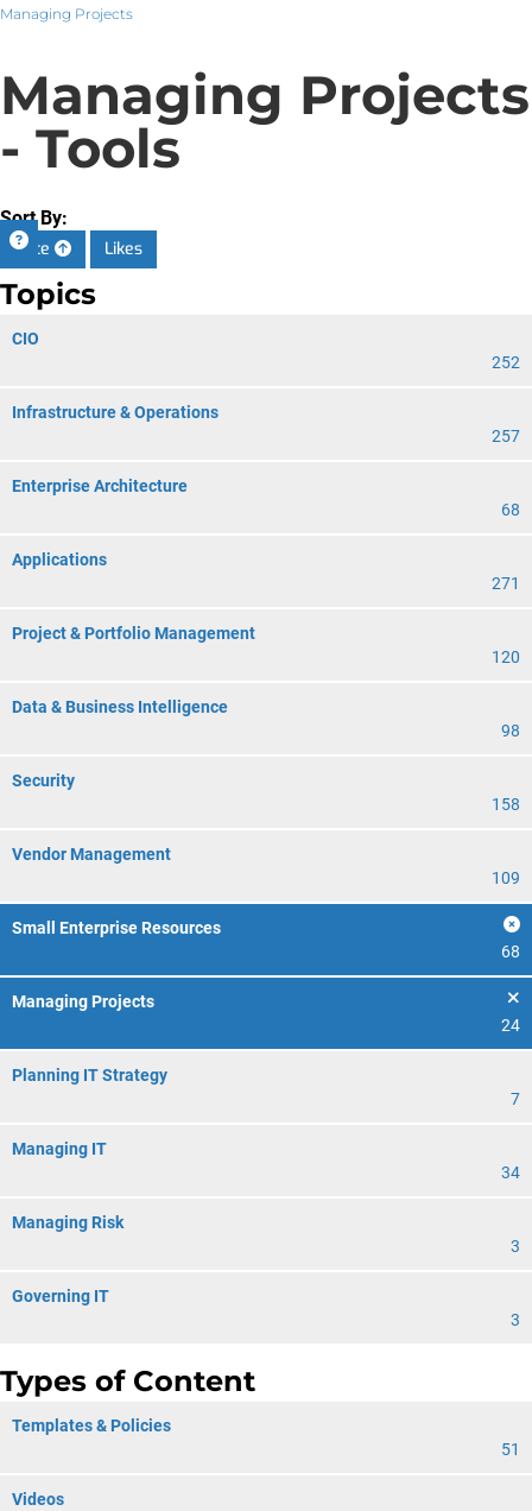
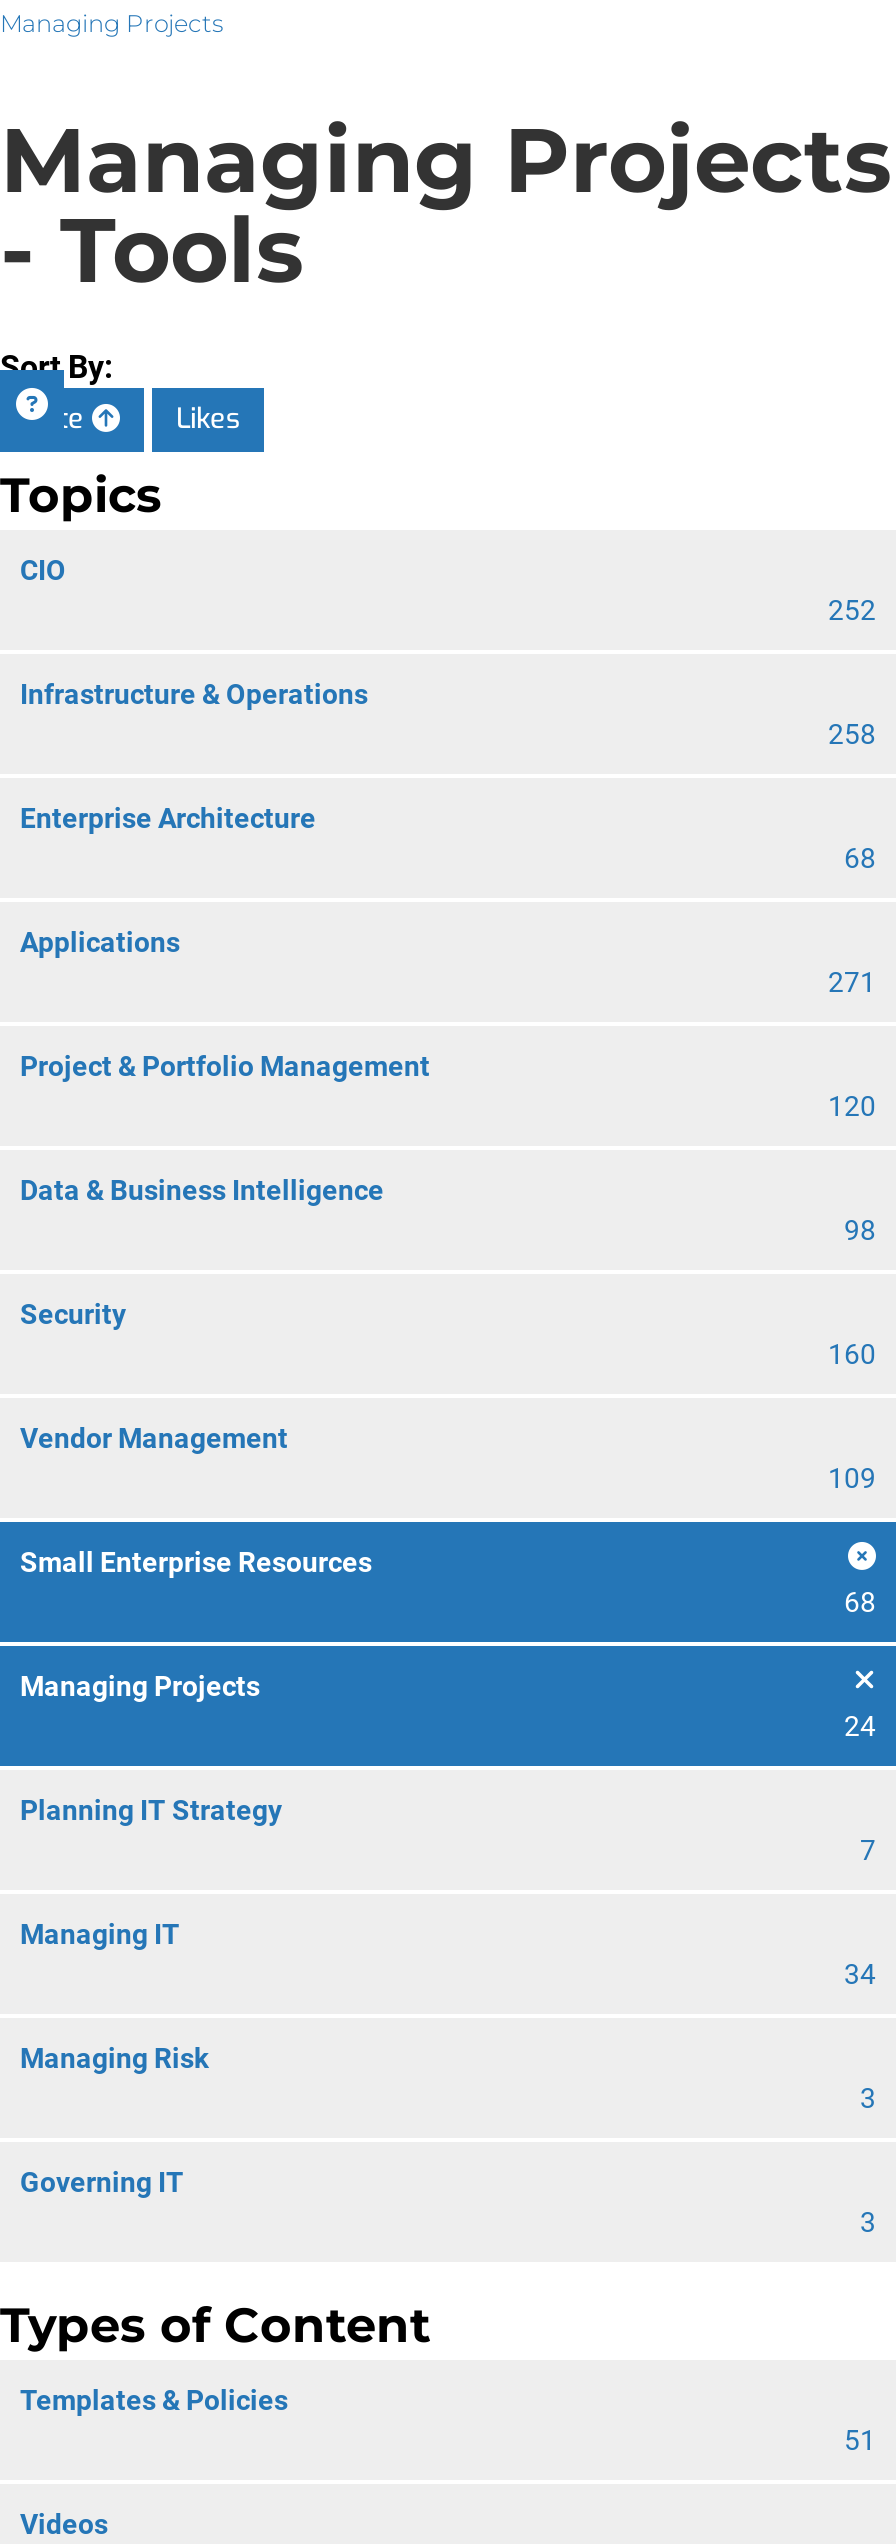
[492,426,520,445] 257 -> [828,718,876,750] 258
[492,795,520,814] 158 -> [828,1338,876,1370] 160

